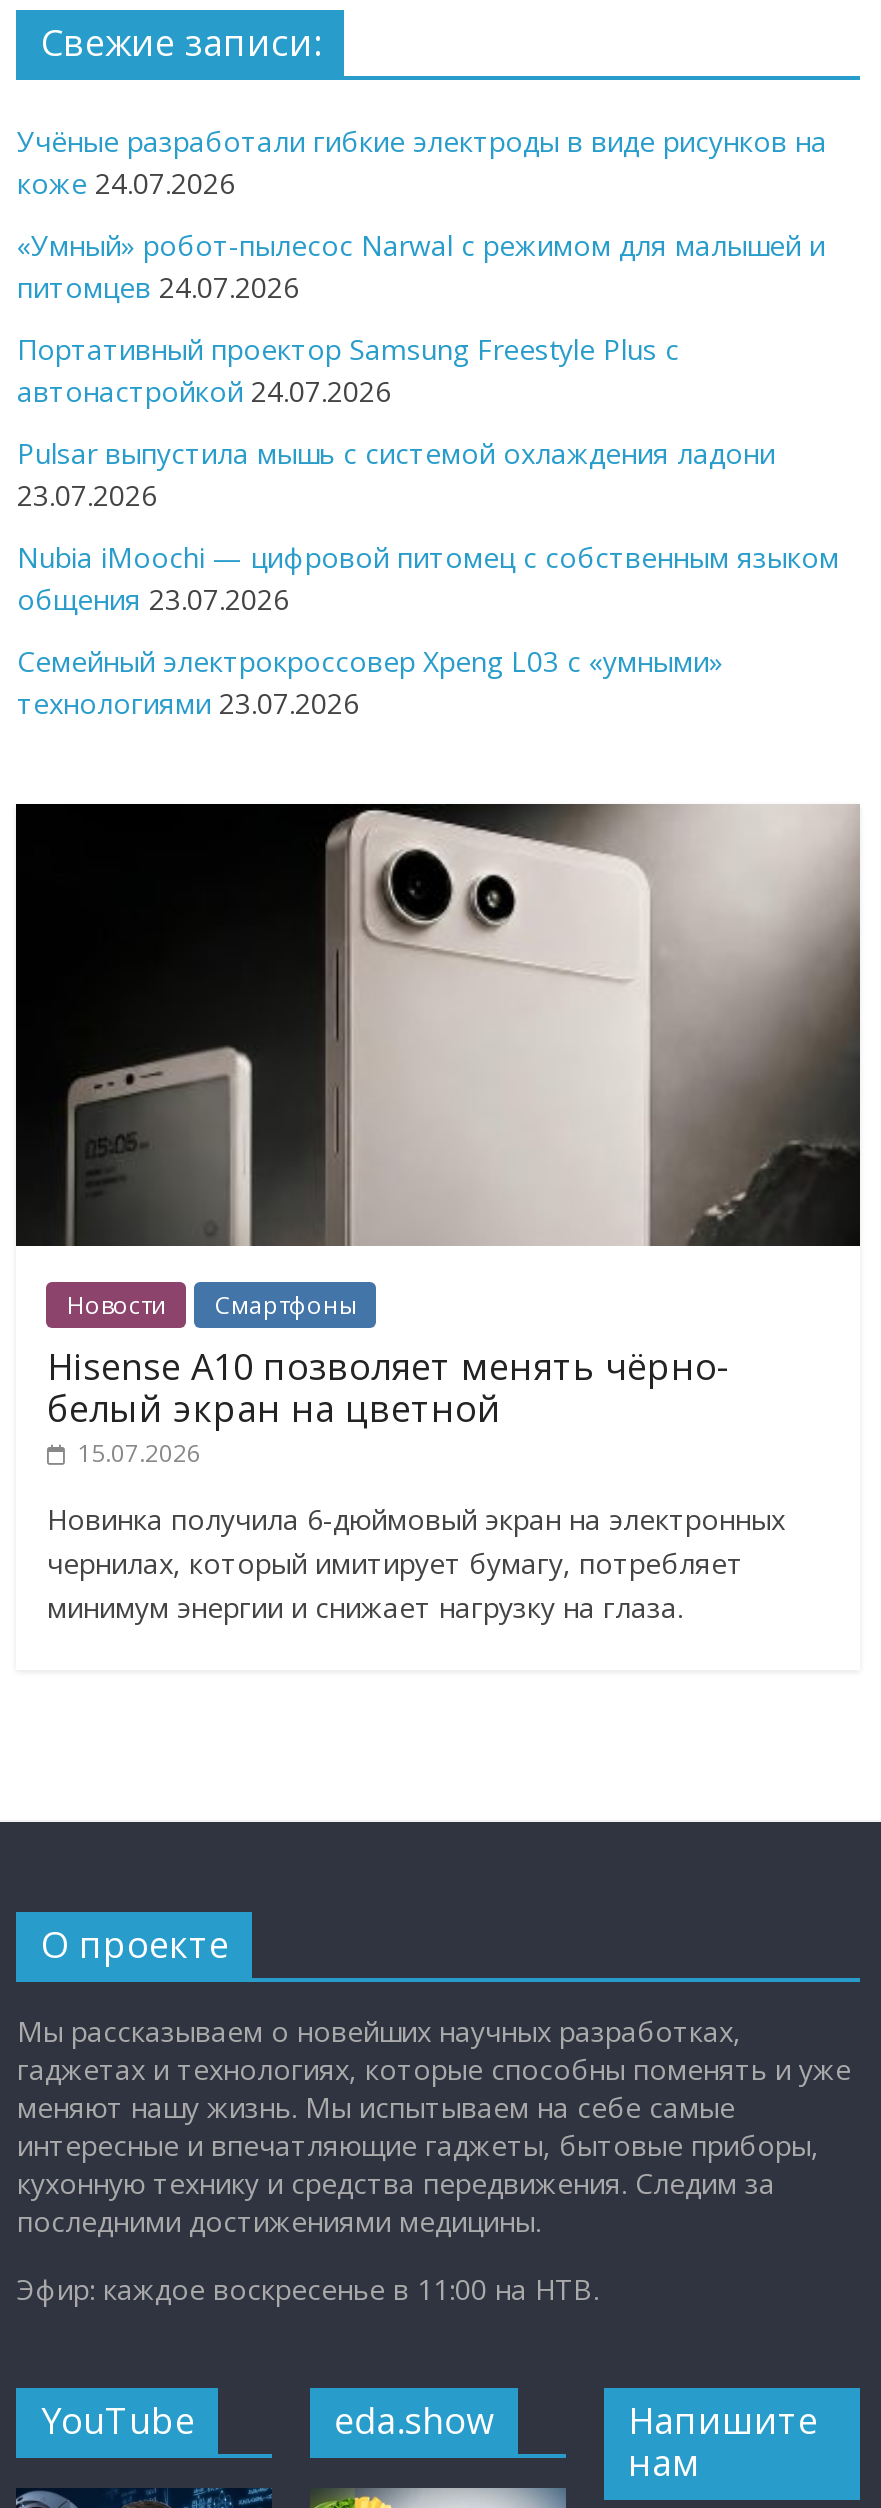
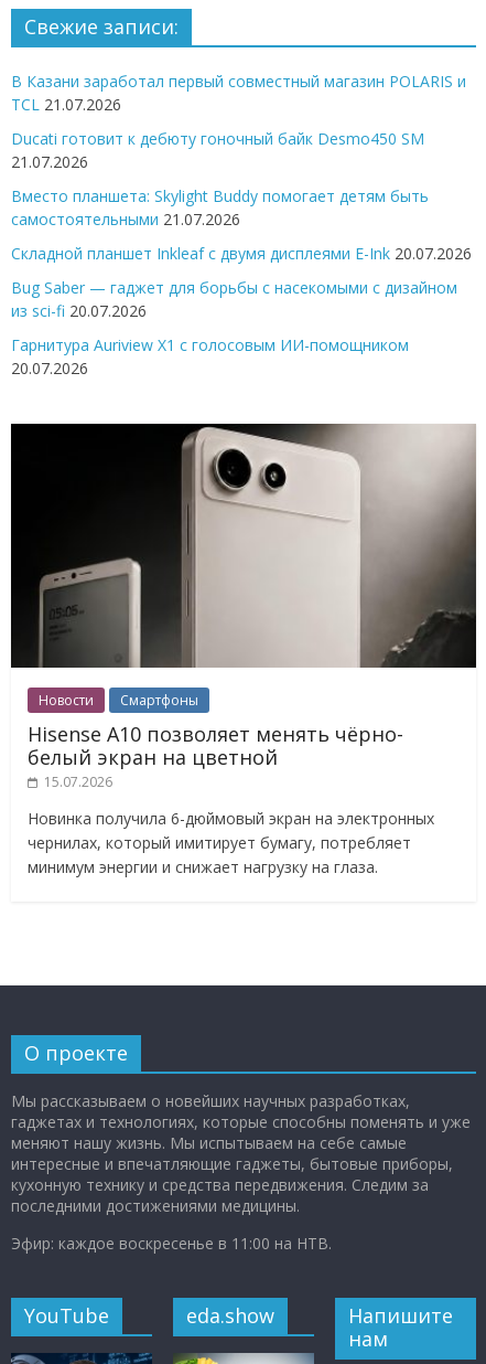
[17,122,827,202] Учёные разработали гибкие электроды в виде рисунков на | коже 24.07.2026 -> [11,71,467,115] В Казани заработал первый совместный магазин POLARIS и | TCL 21.07.2026
[17,226,825,306] «Умный» робот-пылесос Narwal с режимом для малышей и | питомцев 24.07.2026 -> [11,128,425,172] Ducati готовит к дебюту гоночный байк Desmo450 SM | 21.07.2026
[17,330,679,410] Портативный проектор Samsung Freestyle Plus с | автонастройкой 24.07.2026 -> [11,186,429,230] Вместо планшета: Skylight Buddy помогает детям быть | самостоятельными 21.07.2026
[17,434,775,514] Pulsar выпустила мышь с системой охлаждения ладони | 23.07.2026 -> [11,243,472,264] Складной планшет Inkleaf с двумя дисплеями E-Ink 20.07.2026
[17,538,839,618] Nubia iMoochi — цифровой питомец с собственным языком | общения 23.07.2026 -> [11,277,458,321] Bug Saber — гаджет для борьбы с насекомыми с дизайном | из sci-fi 20.07.2026
[17,642,723,722] Семейный электрокроссовер Xpeng L03 с «умными» | технологиями 23.07.2026 -> [11,334,409,379] Гарнитура Auriview X1 с голосовым ИИ-помощником | 20.07.2026

